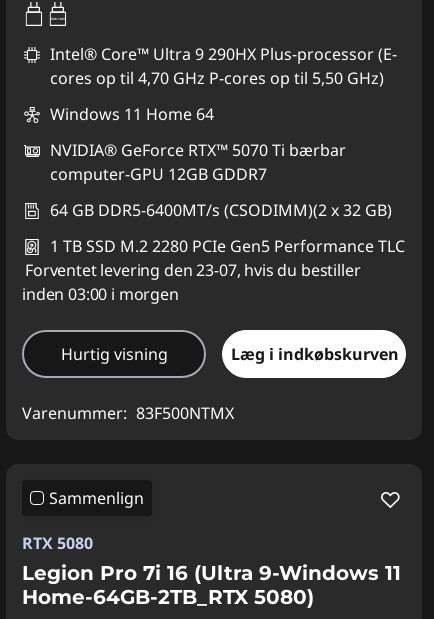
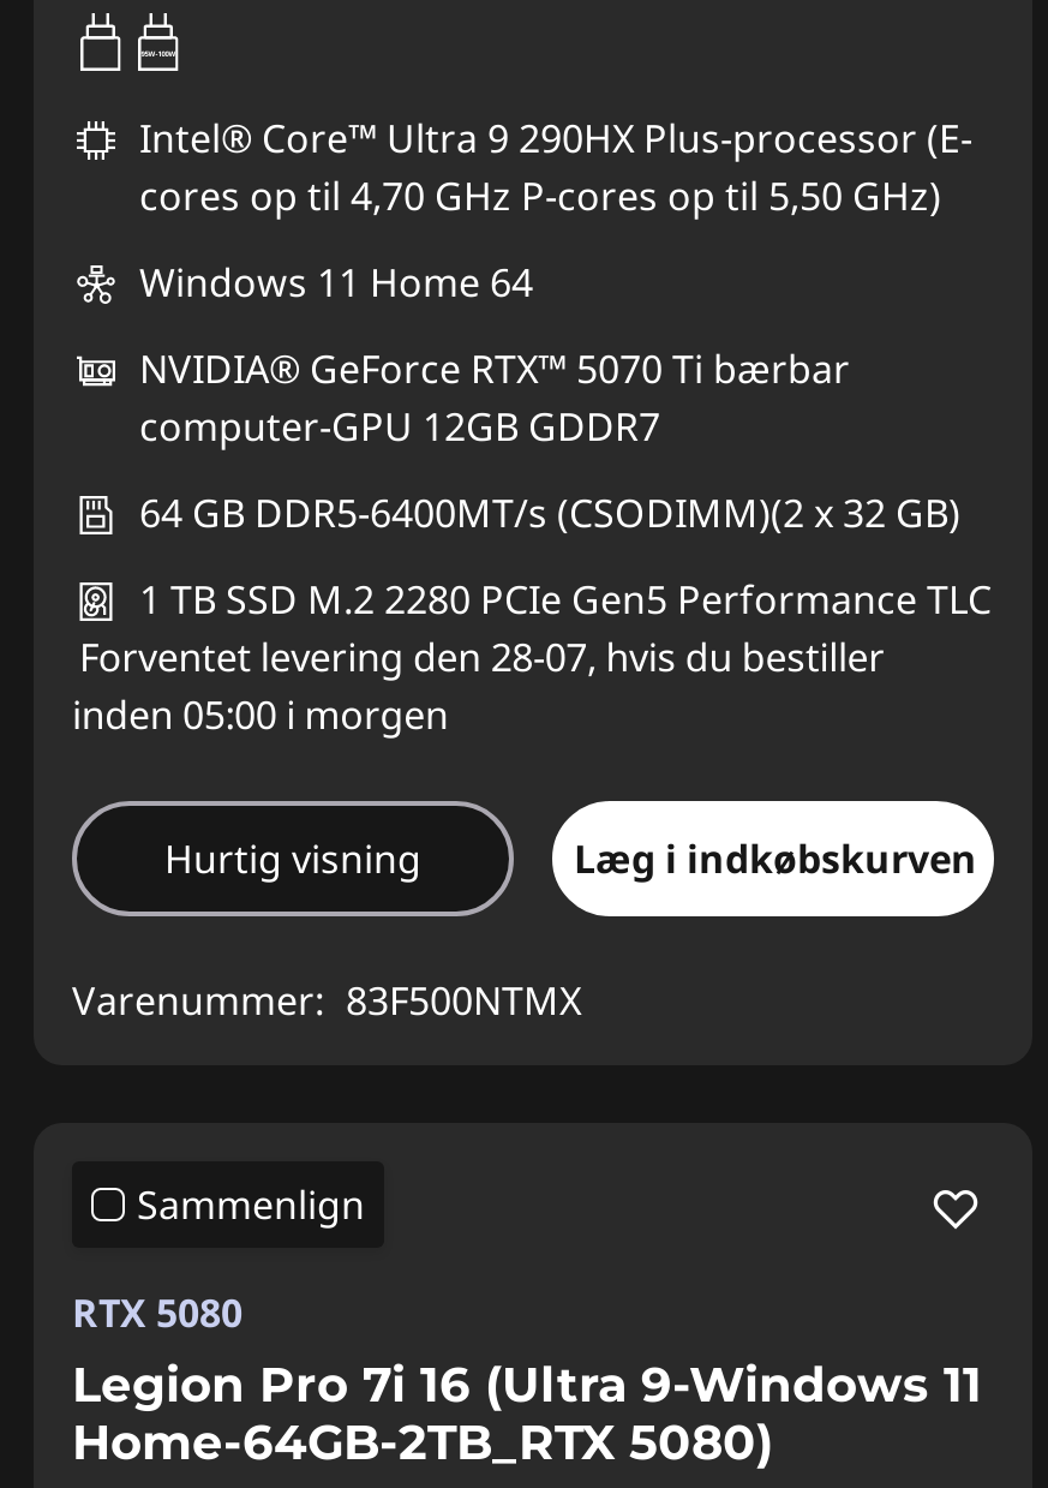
[25,259,360,281] Forventet levering den 23-07, hvis du bestiller -> [79,631,885,684] Forventet levering den 28-07, hvis du bestiller
[22,283,179,305] inden 03:00 i morgen -> [72,689,448,741] inden 05:00 i morgen

